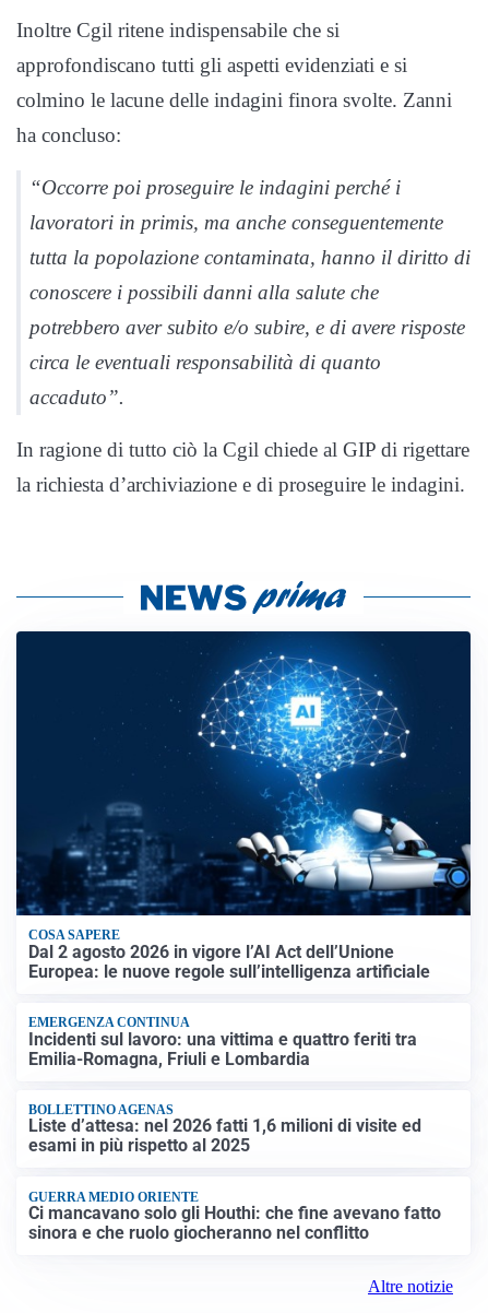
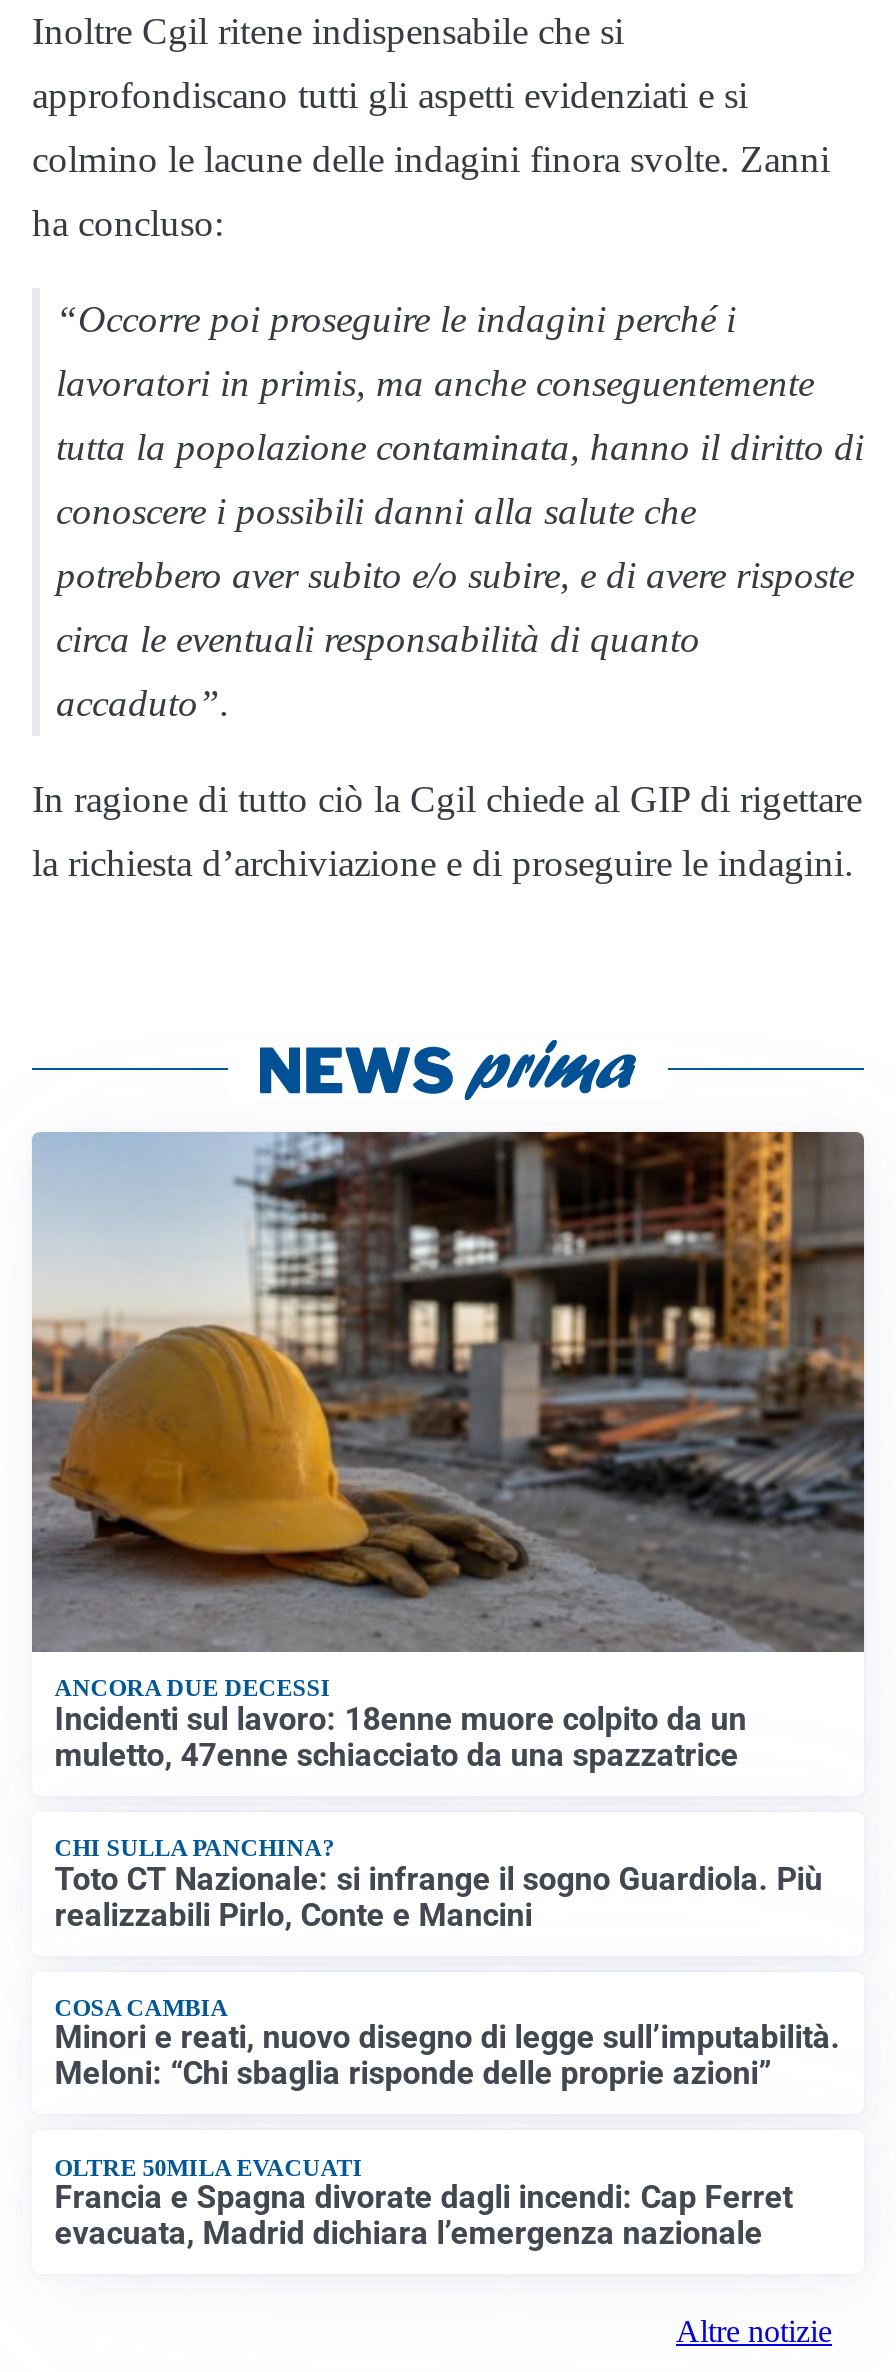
[15,630,472,982] [image] | COSA SAPERE | Dal 2 agosto 2026 in vigore l’AI Act dell’Unione | Europea: le nuove regole sull’intelligenza artificiale -> [30,1130,866,1774] [image] | ANCORA DUE DECESSI | Incidenti sul lavoro: 18enne muore colpito da un | muletto, 47enne schiacciato da una spazzatrice
[29,1015,417,1069] EMERGENZA CONTINUA | Incidenti sul lavoro: una vittima e quattro feriti tra | Emilia-Romagna, Friuli e Lombardia -> [54,1834,822,1933] CHI SULLA PANCHINA? | Toto CT Nazionale: si infrange il sogno Guardiola. Più | realizzabili Pirlo, Conte e Mancini
[29,1102,422,1156] BOLLETTINO AGENAS | Liste d’attesa: nel 2026 fatti 1,6 milioni di visite ed | esami in più rispetto al 2025 -> [54,1994,840,2093] COSA CAMBIA | Minori e reati, nuovo disegno di legge sull’imputabilità. | Meloni: “Chi sbaglia risponde delle proprie azioni”
[29,1189,441,1243] GUERRA MEDIO ORIENTE | Ci mancavano solo gli Houthi: che fine avevano fatto | sinora e che ruolo giocheranno nel conflitto -> [54,2153,792,2252] OLTRE 50MILA EVACUATI | Francia e Spagna divorate dagli incendi: Cap Ferret | evacuata, Madrid dichiara l’emergenza nazionale

